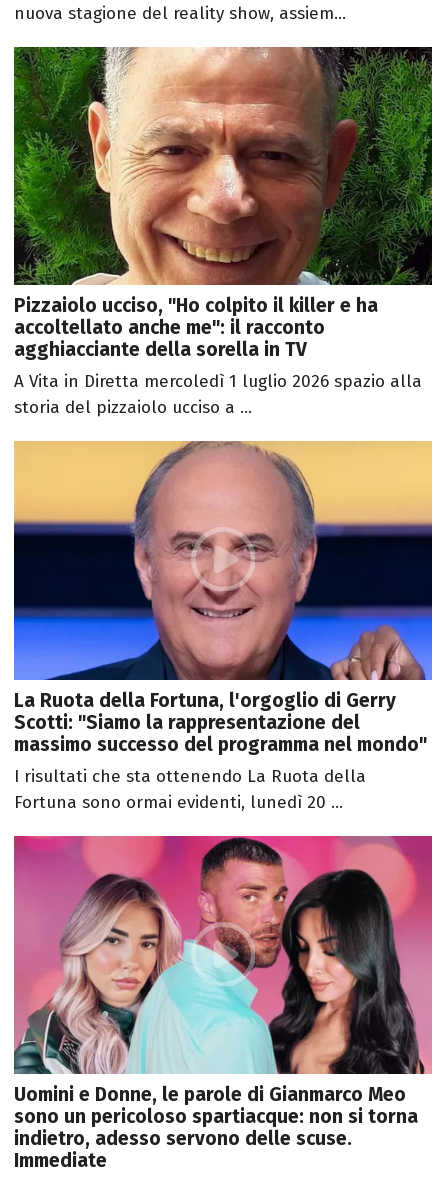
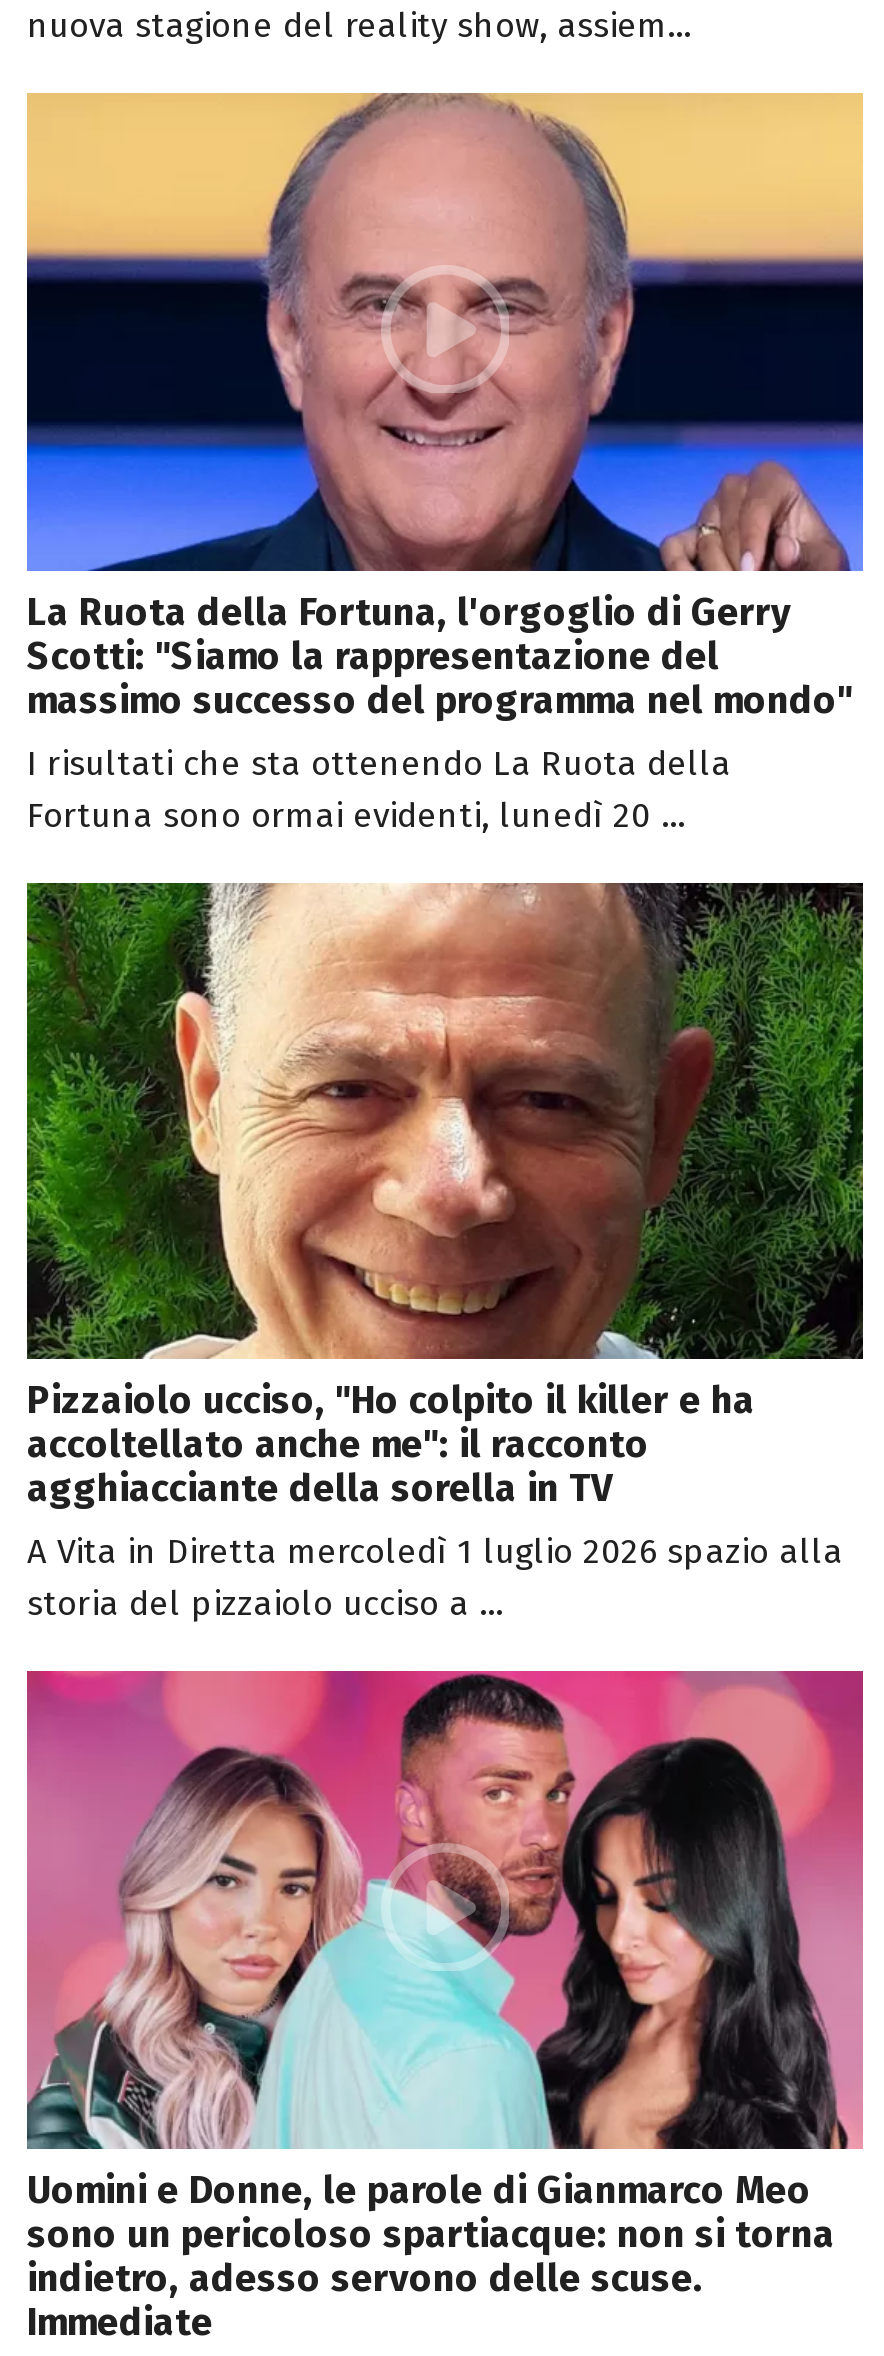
moved [12,45,434,418] -> [23,878,867,1625]: [image] | Pizzaiolo ucciso, "Ho colpito il killer e ha | accoltellato anche me": il racconto | agghiacciante della sorella in TV | A Vita in Diretta mercoledì 1 luglio 2026 spazio alla | storia del pizzaiolo ucciso a ...
moved [13,441,433,812] -> [25,92,865,836]: [image] | La Ruota della Fortuna, l'orgoglio di Gerry | Scotti: "Siamo la rappresentazione del | massimo successo del programma nel mondo" | I risultati che sta ottenendo La Ruota della | Fortuna sono ormai evidenti, lunedì 20 ...

